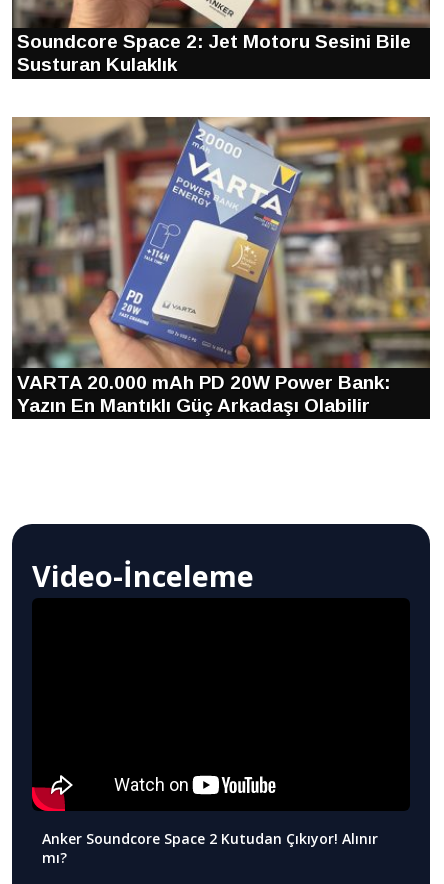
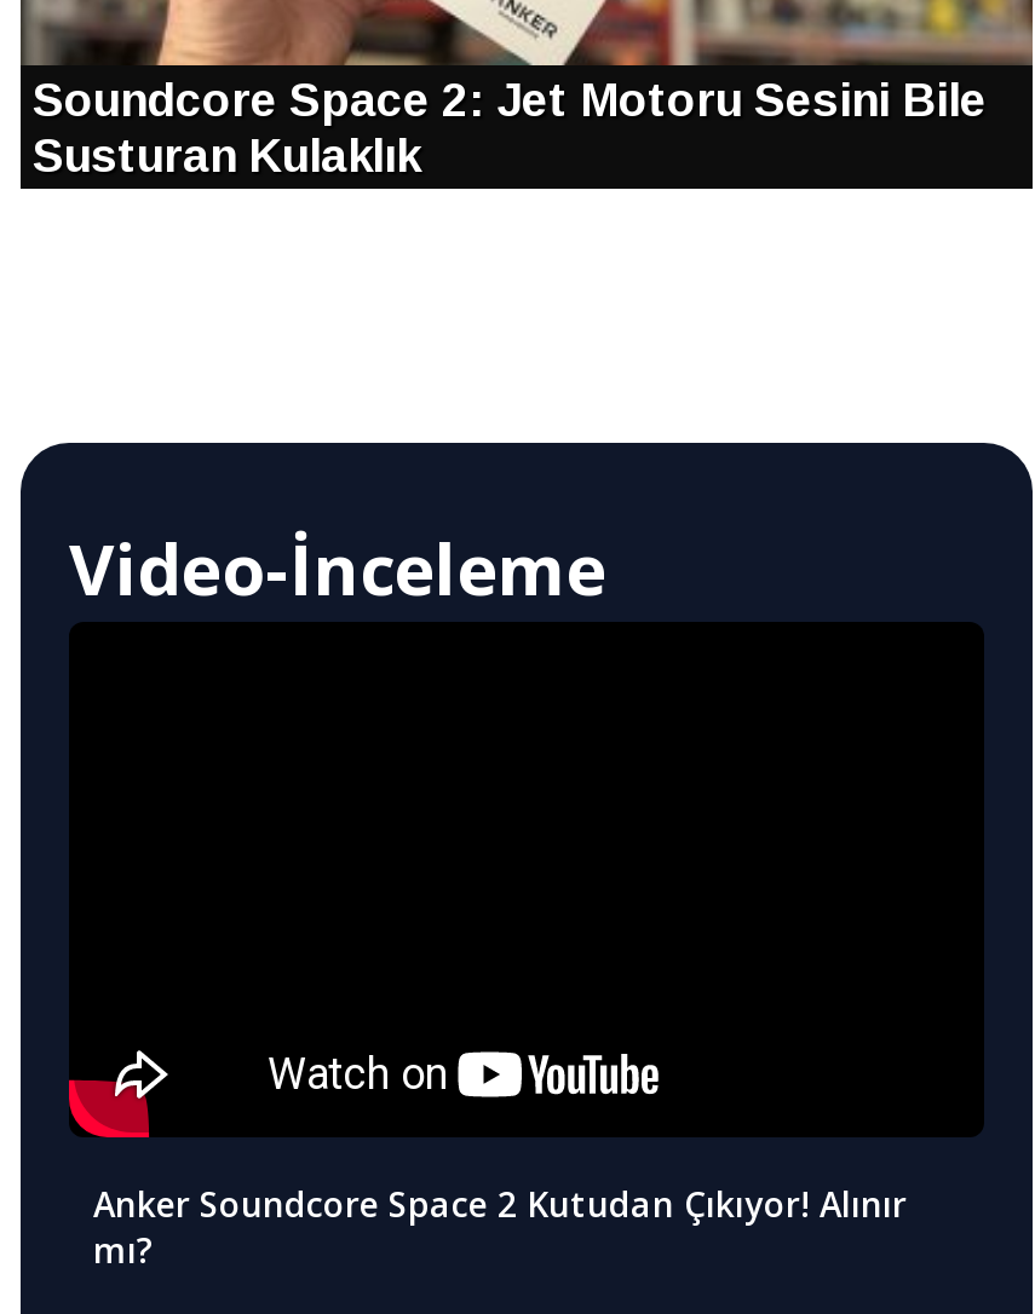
[11,116,431,416] [image] | VARTA 20.000 mAh PD 20W Power Bank: | Yazın En Mantıklı Güç Arkadaşı Olabilir -> none

